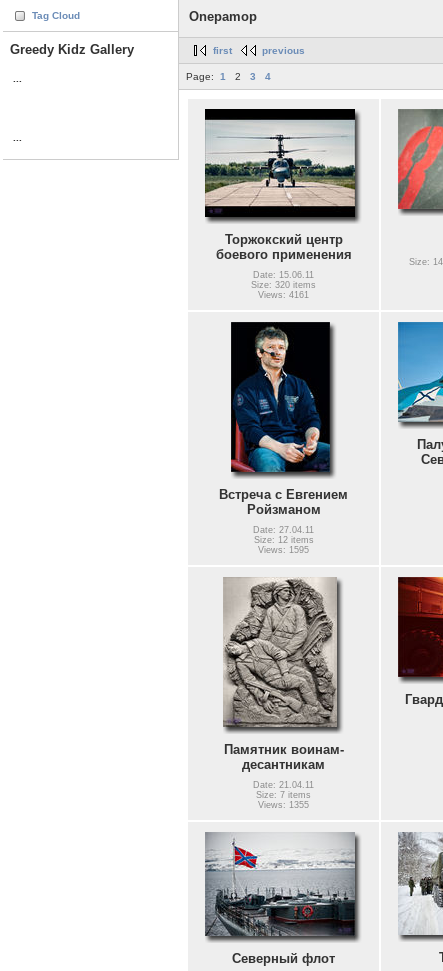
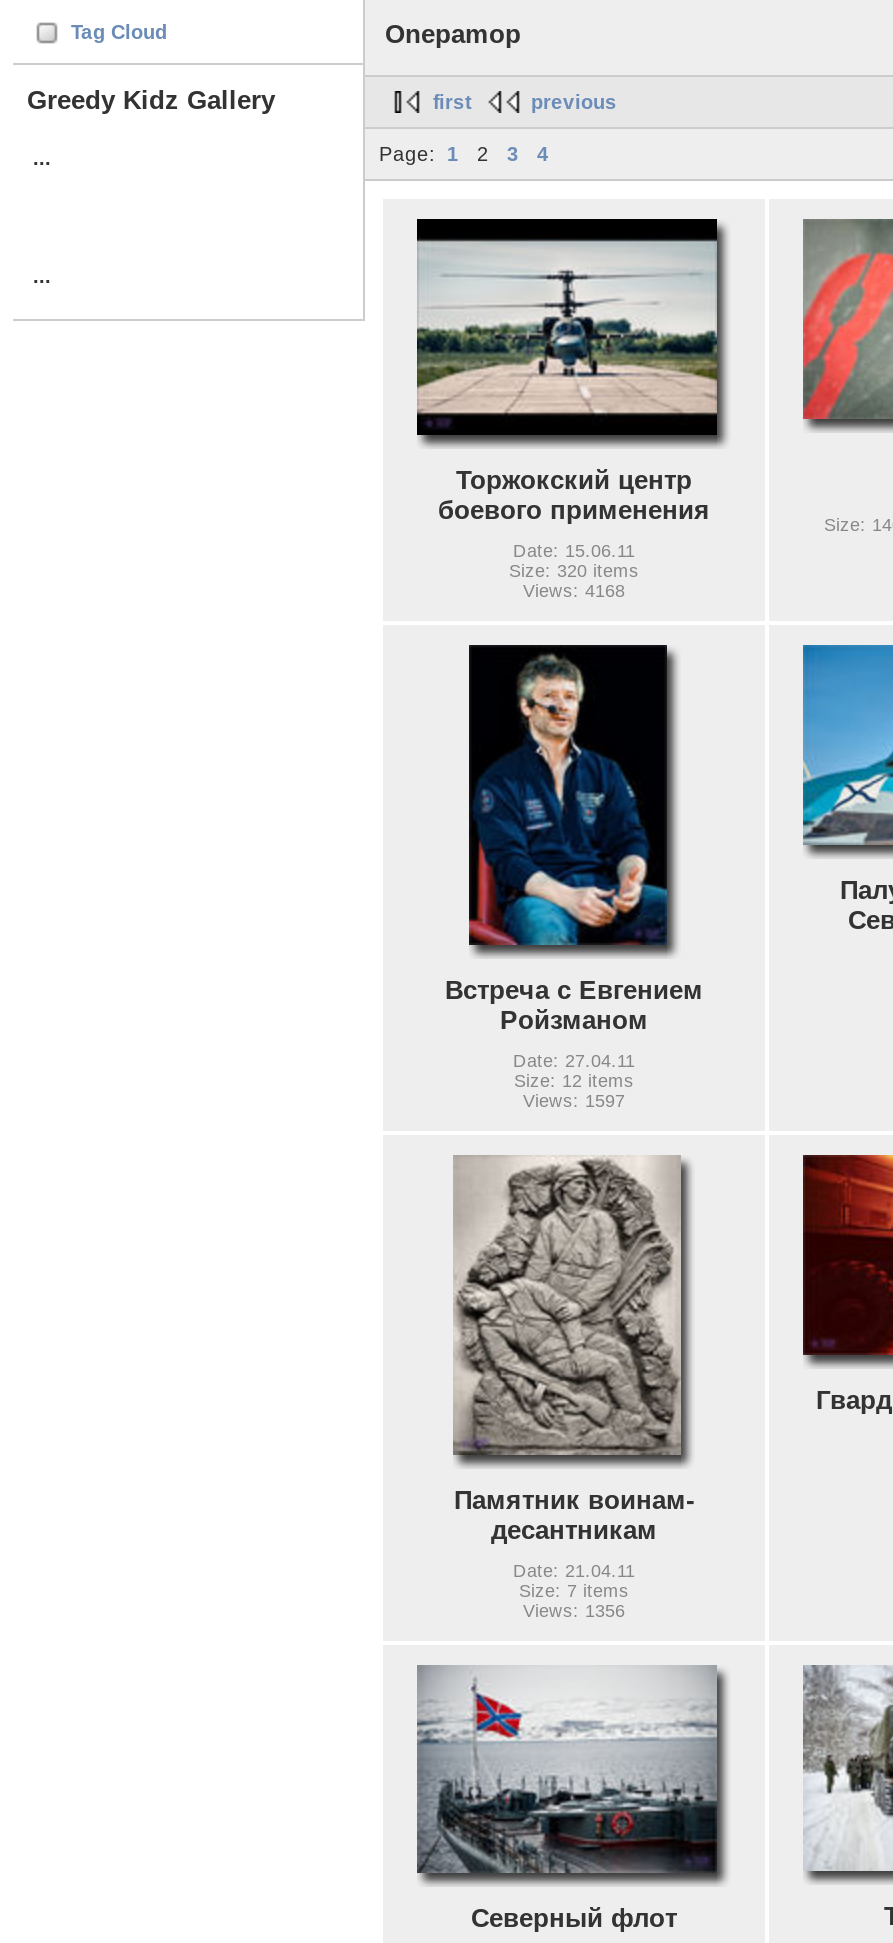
[258,290,309,300] Views: 4161 -> [523,580,625,600] Views: 4168
[258,545,309,555] Views: 1595 -> [523,1090,625,1110] Views: 1597
[258,800,309,810] Views: 1355 -> [523,1600,625,1620] Views: 1356

